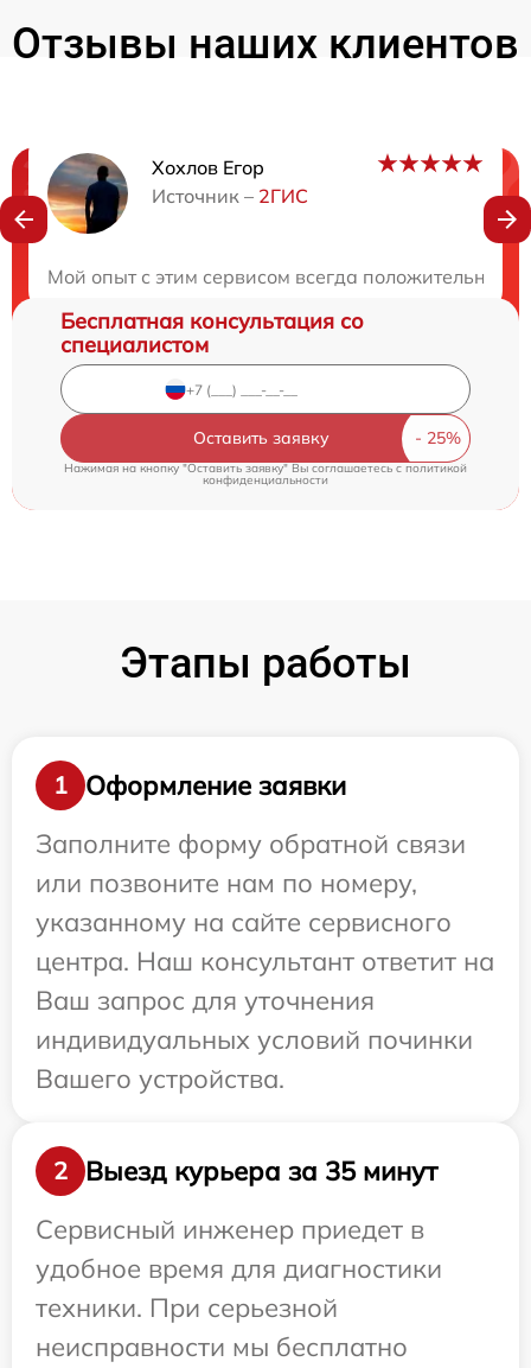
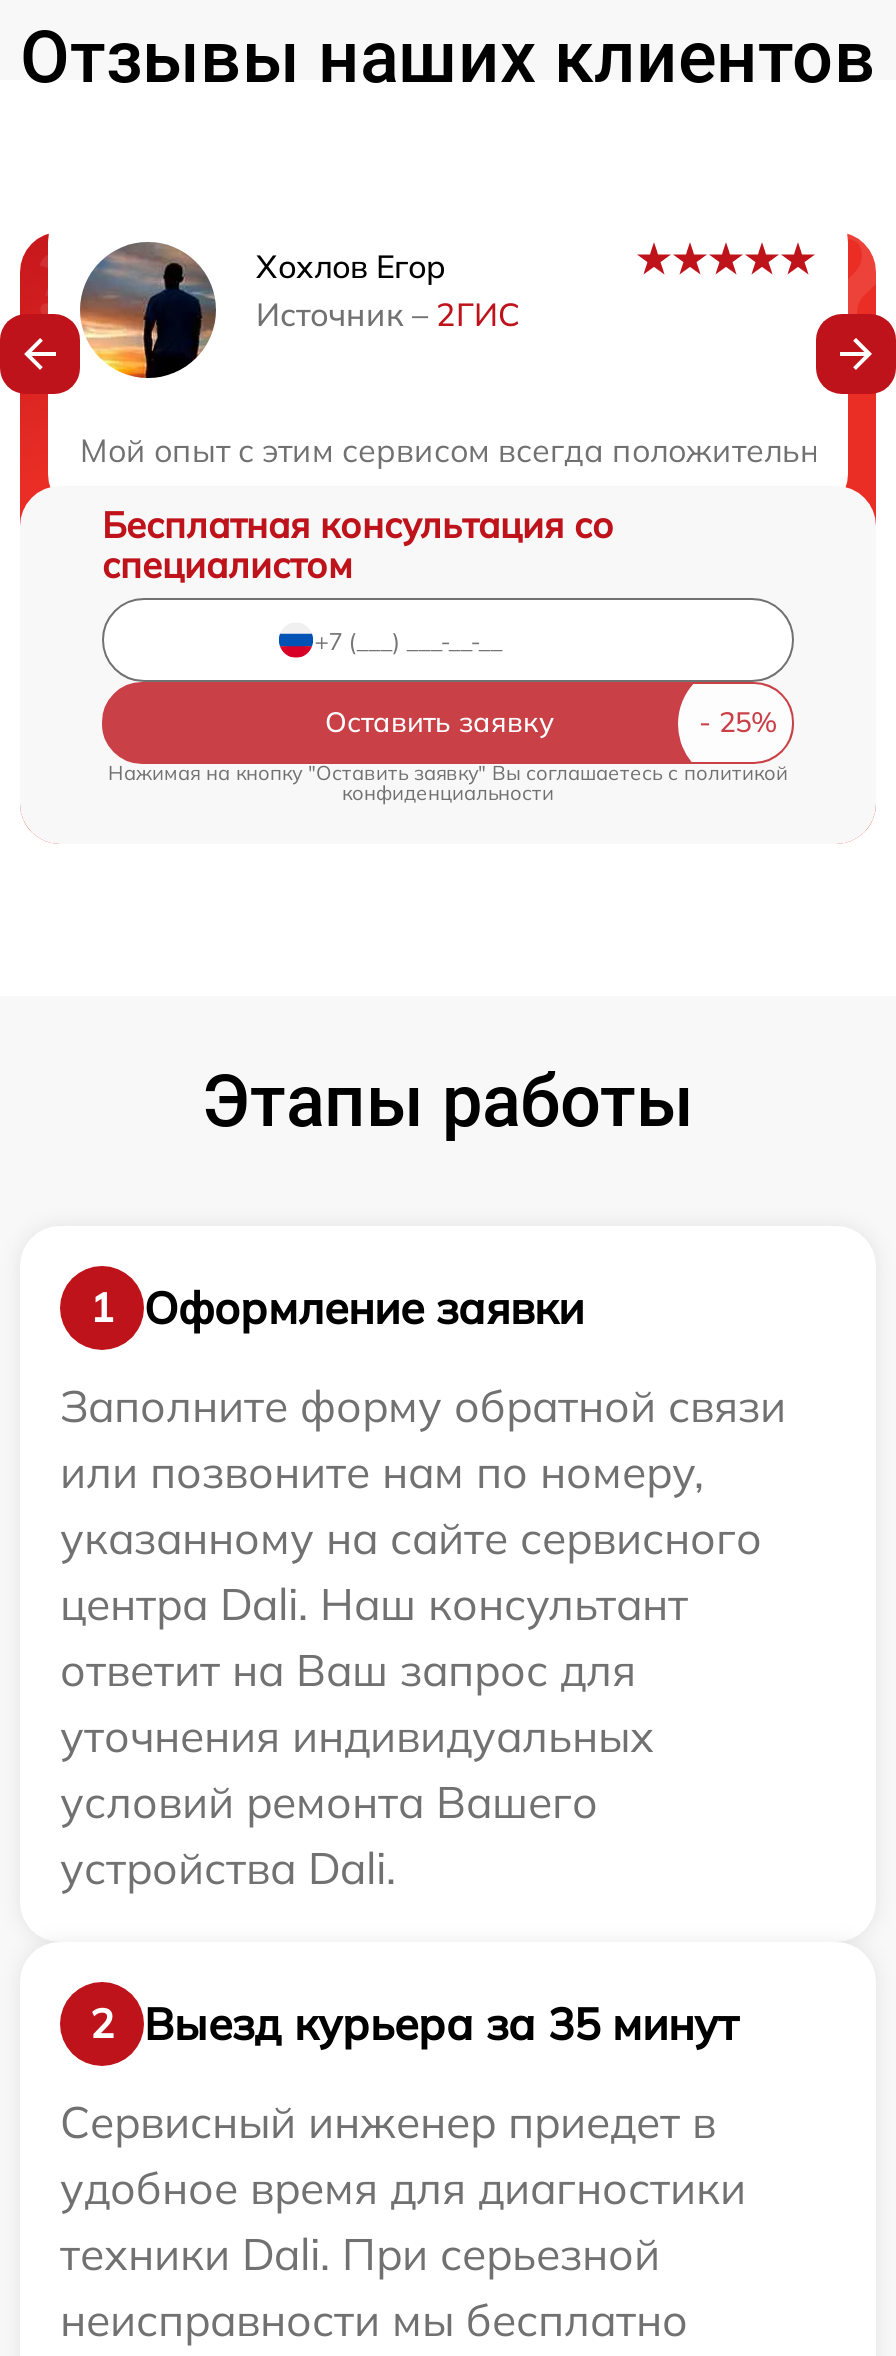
[36,945,494,1095] центра. Наш консультант ответит на | Ваш запрос для уточнения | индивидуальных условий починки | Вашего устройства. -> [60,1577,688,1897] центра Dali. Наш консультант | ответит на Ваш запрос для | уточнения индивидуальных | условий ремонта Вашего | устройства Dali.
[36,1291,338,1324] техники. При серьезной -> [60,2227,660,2283] техники Dali. При серьезной

